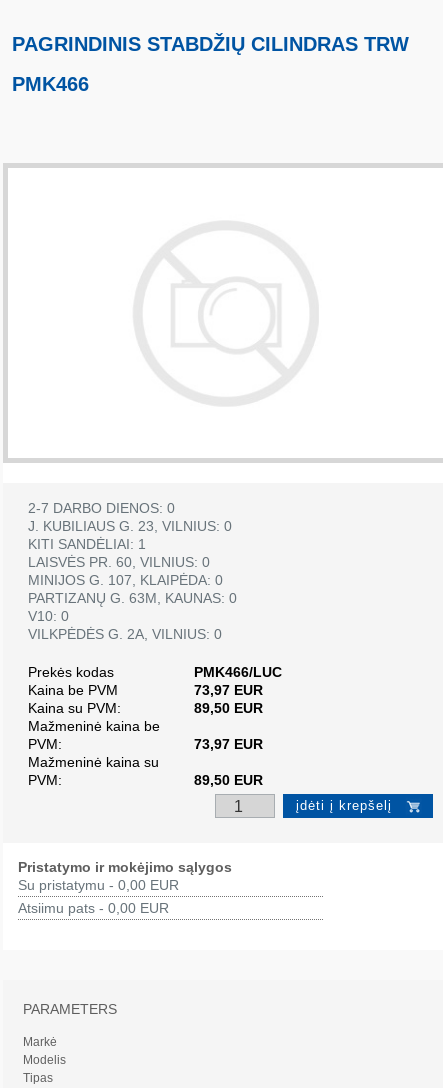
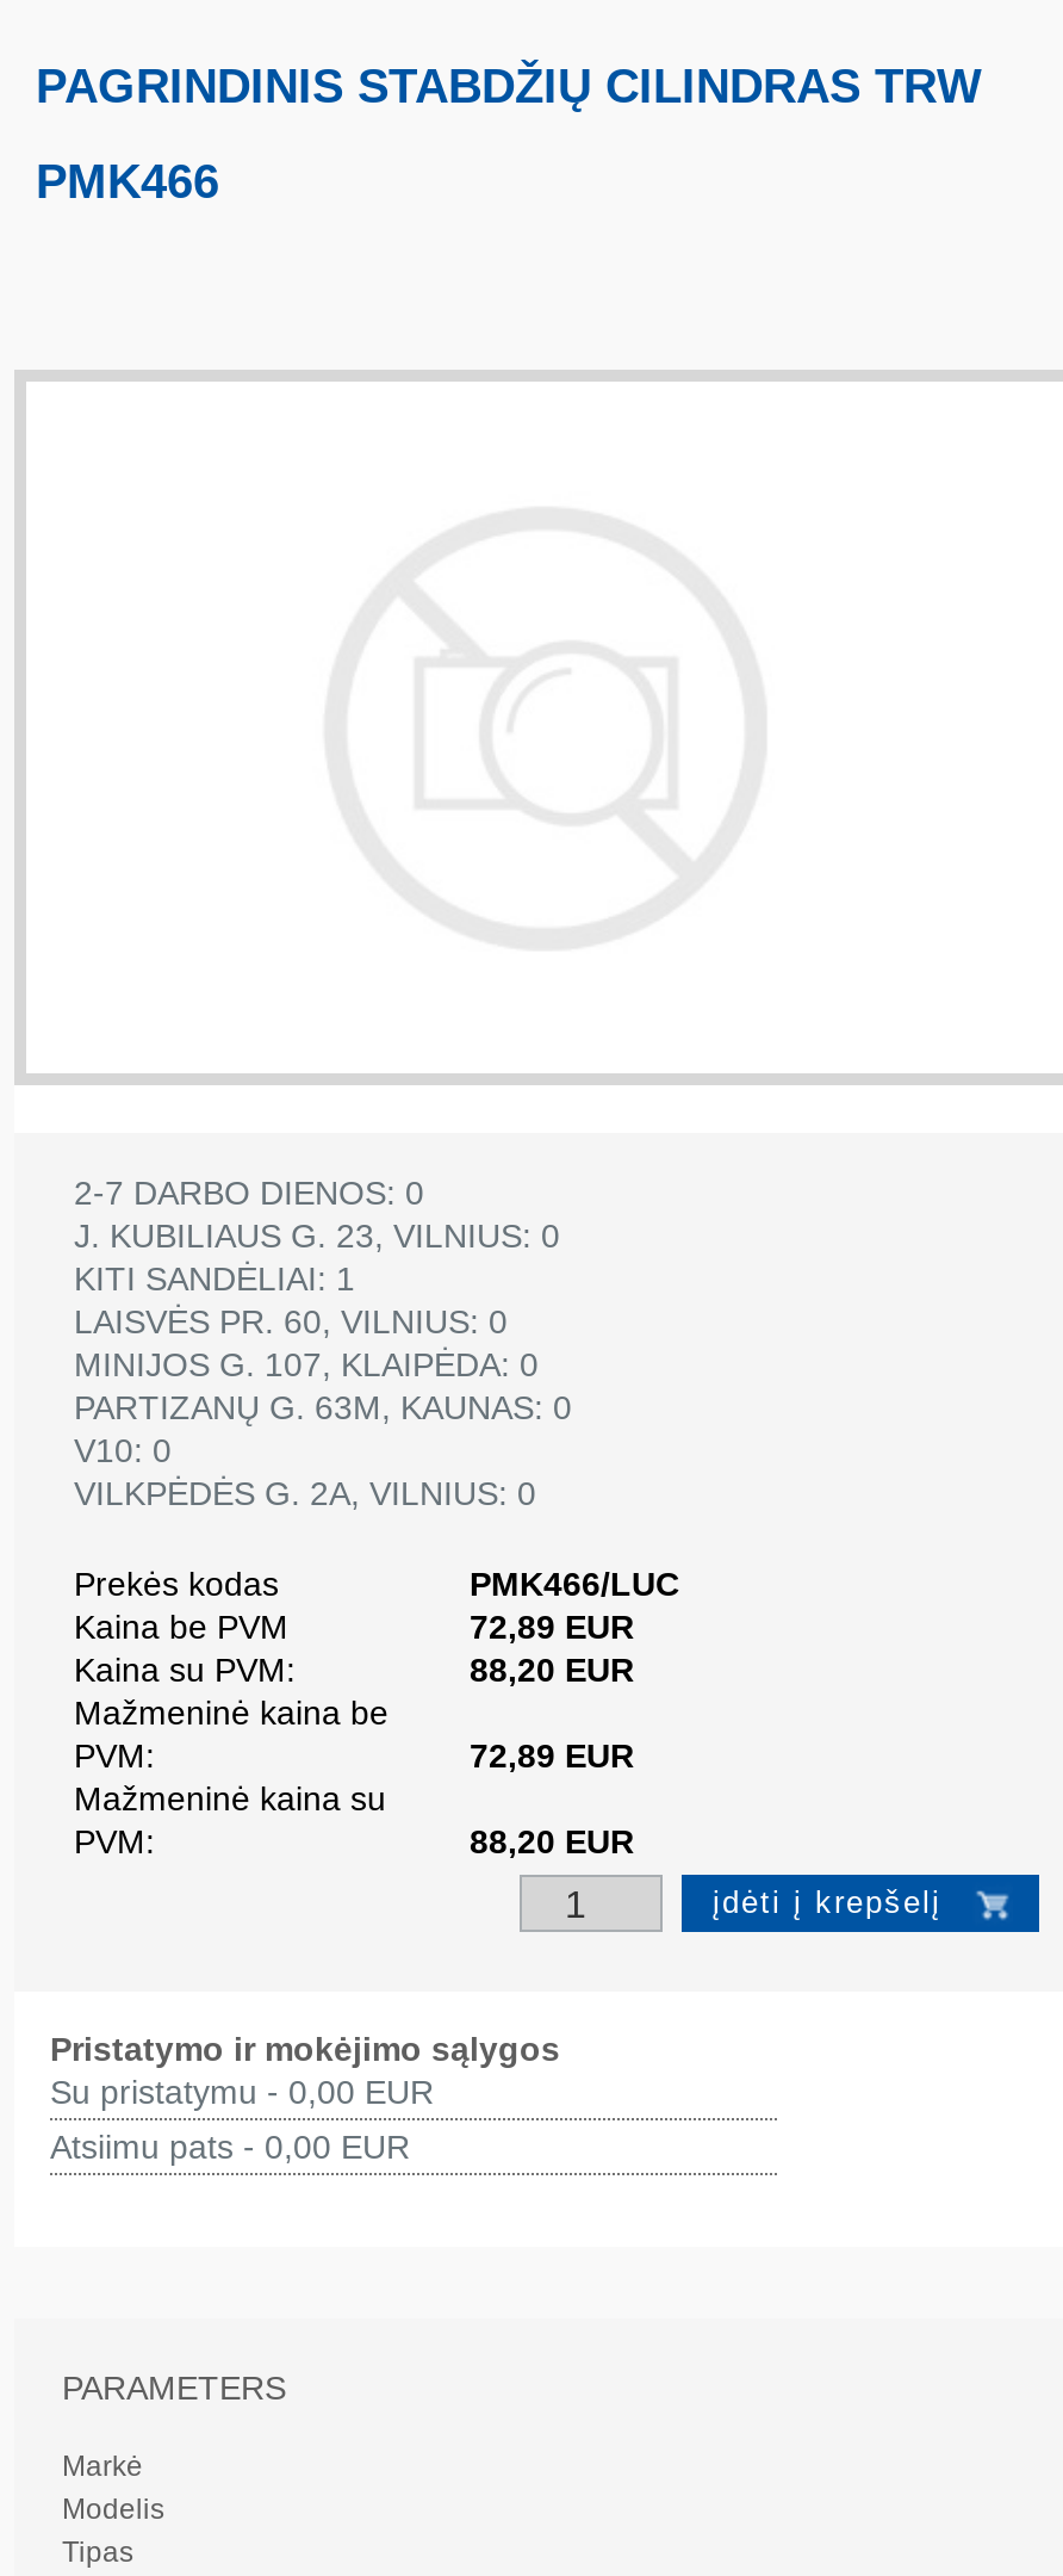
[194,682,263,698] 73,97 EUR -> [470,1608,634,1646] 72,89 EUR
[194,700,263,716] 89,50 EUR -> [470,1651,634,1689] 88,20 EUR
[194,736,263,752] 73,97 EUR -> [470,1736,634,1775] 72,89 EUR
[194,772,263,788] 89,50 EUR -> [470,1822,634,1860] 88,20 EUR

